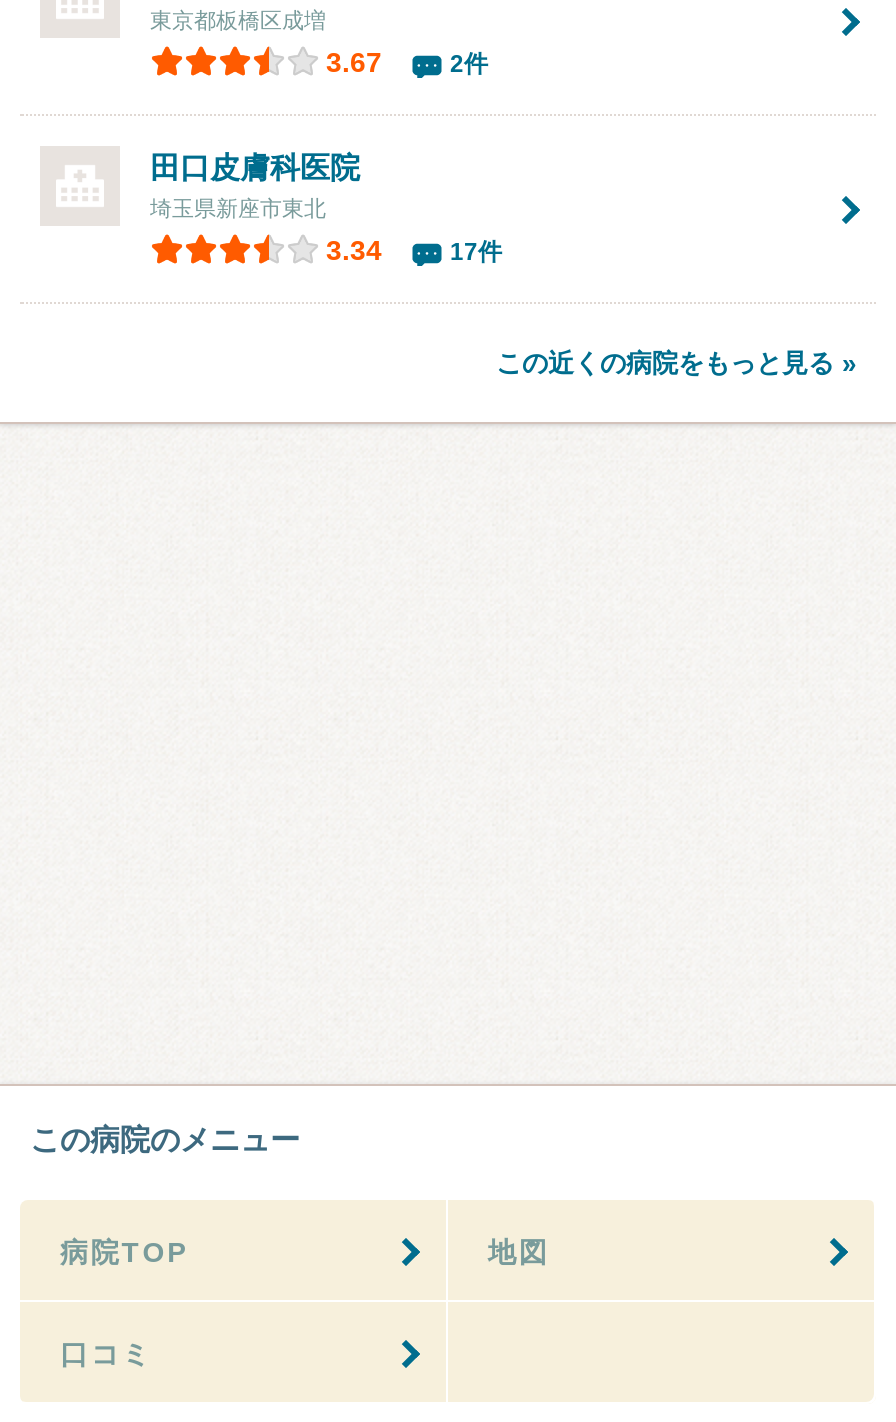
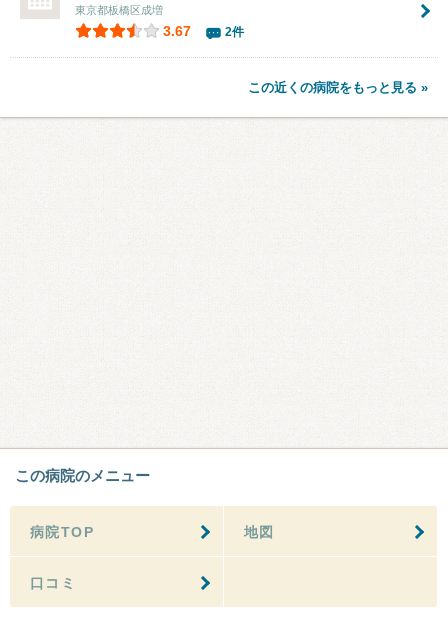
[150,150,502,266] 田口皮膚科医院 | 埼玉県新座市東北 | 3.34 | 17件 -> none

